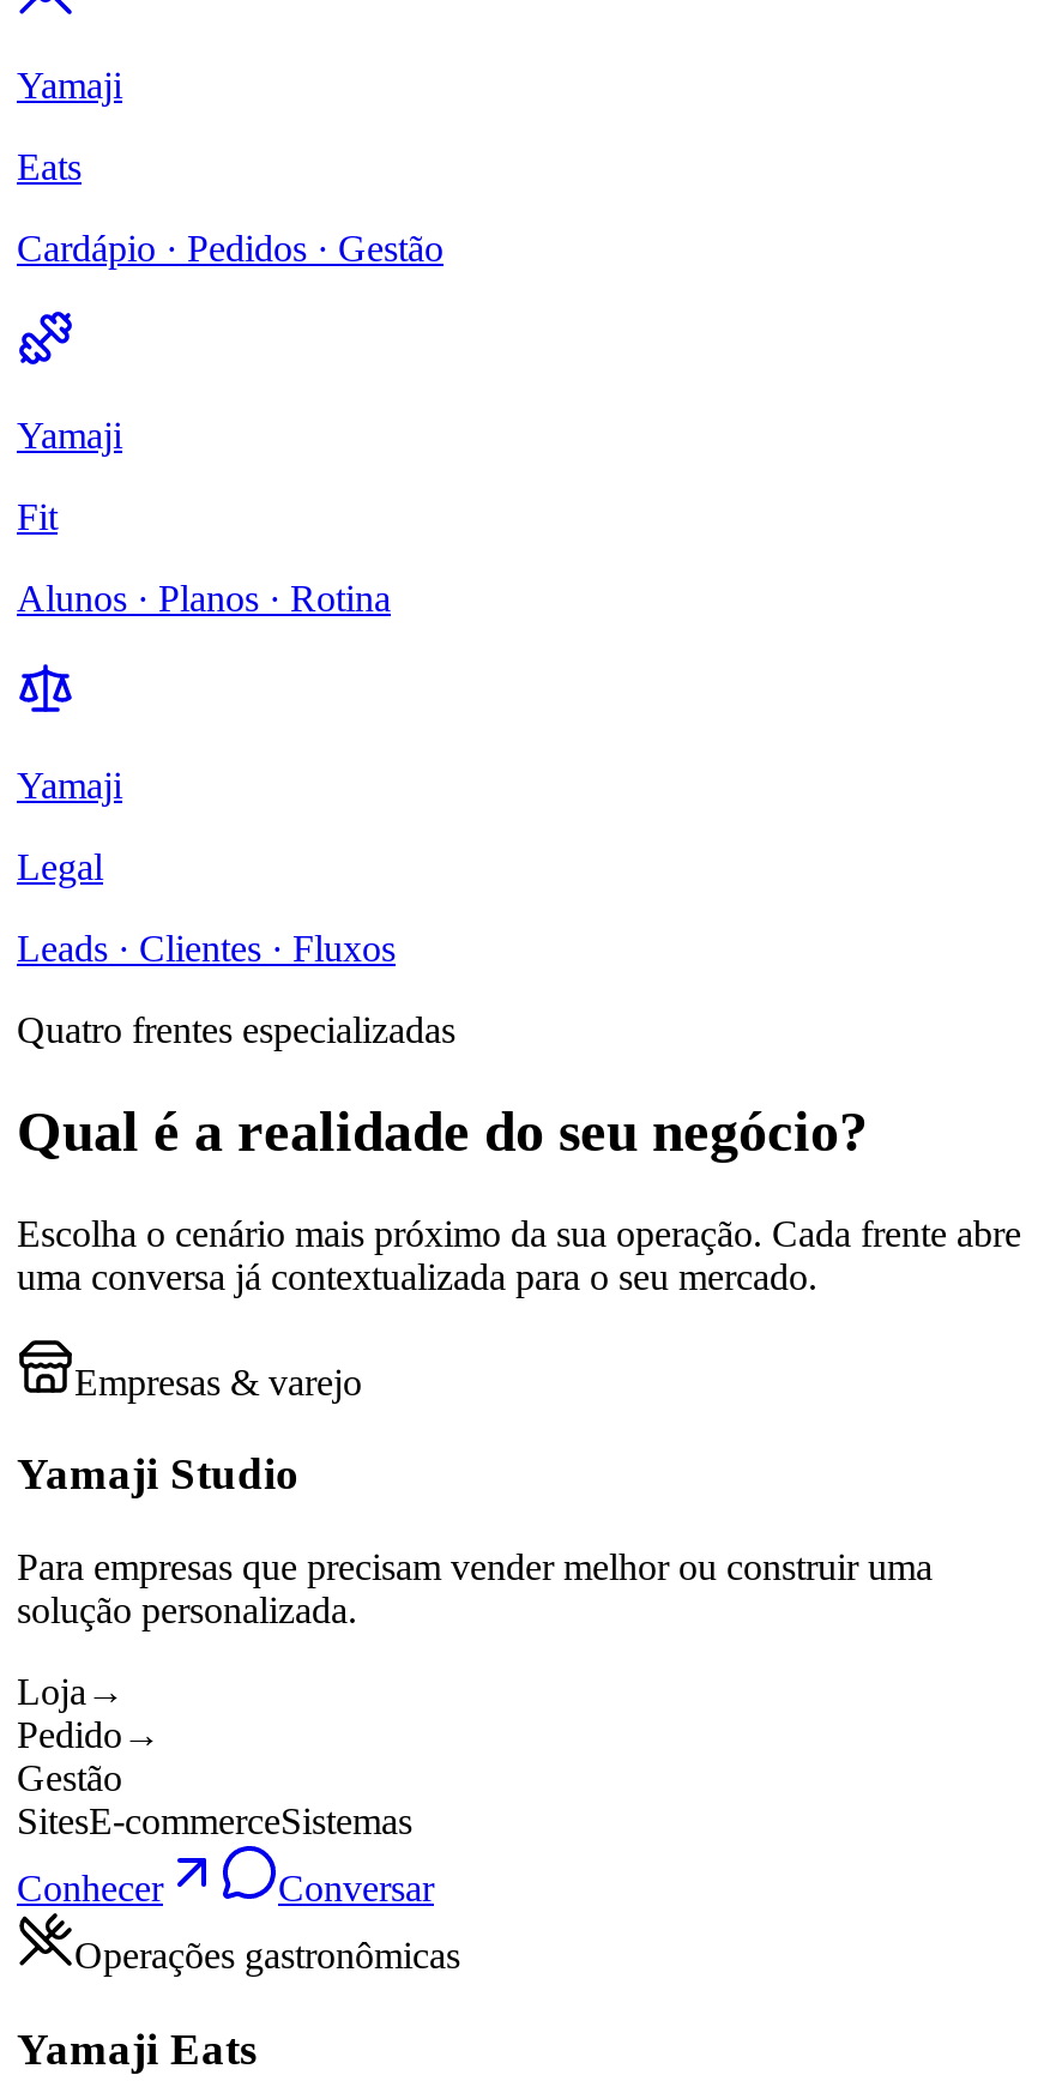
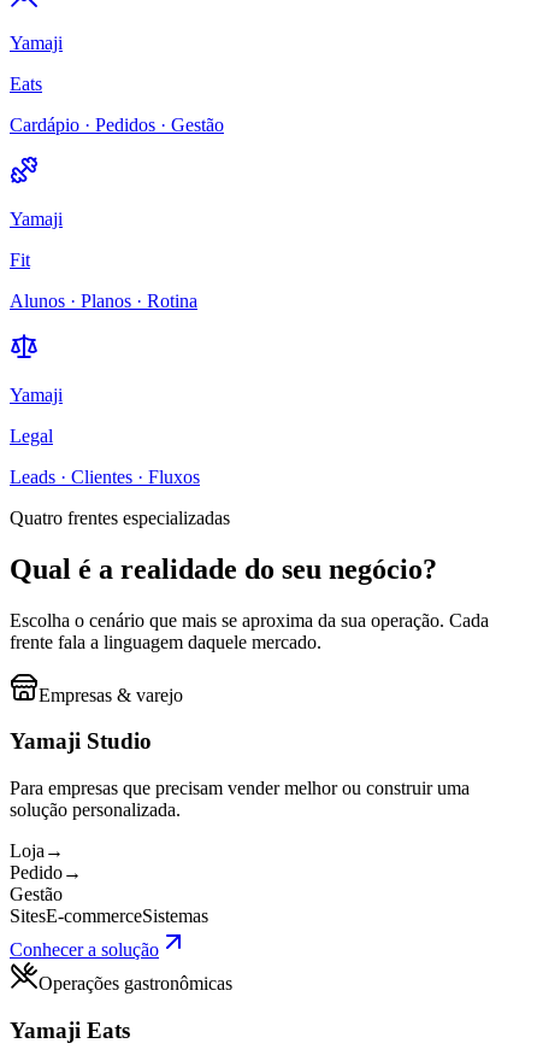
[17,1212,1021,1296] Escolha o cenário mais próximo da sua operação. Cada frente abre | uma conversa já contextualizada para o seu mercado. -> [10,610,489,652] Escolha o cenário que mais se aproxima da sua operação. Cada | frente fala a linguagem daquele mercado.
[17,1868,434,1909] Conhecer | Conversar -> [10,939,159,960] Conhecer a solução

